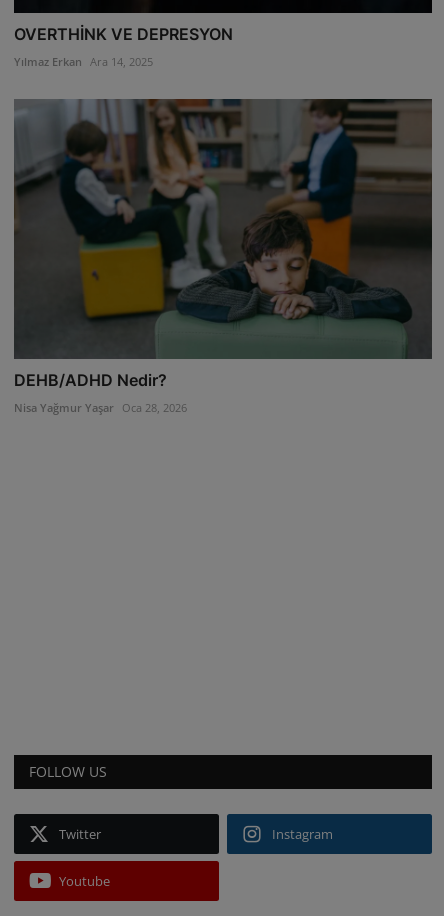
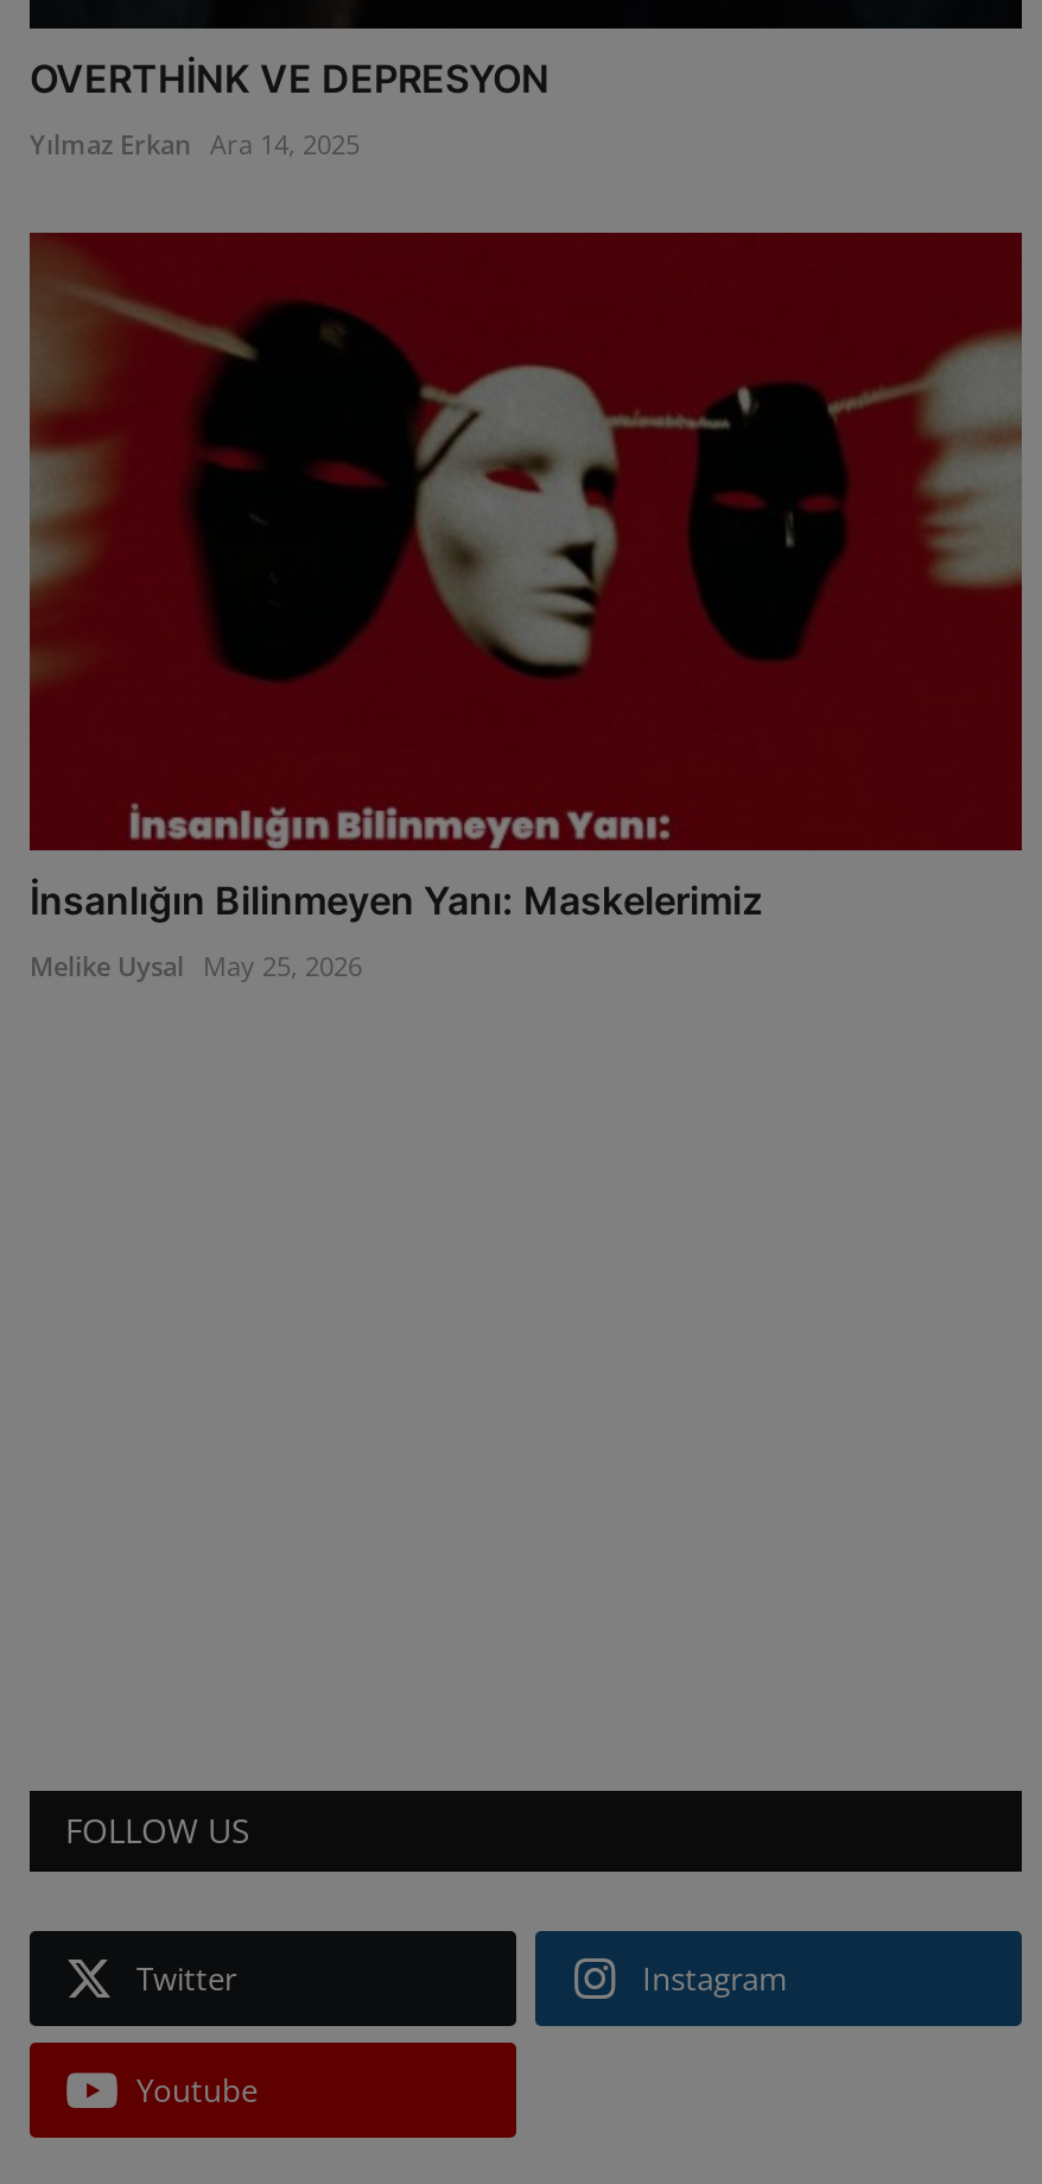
[14,98,433,390] [image] | DEHB/ADHD Nedir? -> [27,230,1024,923] [image] | İnsanlığın Bilinmeyen Yanı: Maskelerimiz
[14,400,187,415] Nisa Yağmur Yaşar Oca 28, 2026 -> [30,947,362,983] Melike Uysal May 25, 2026

